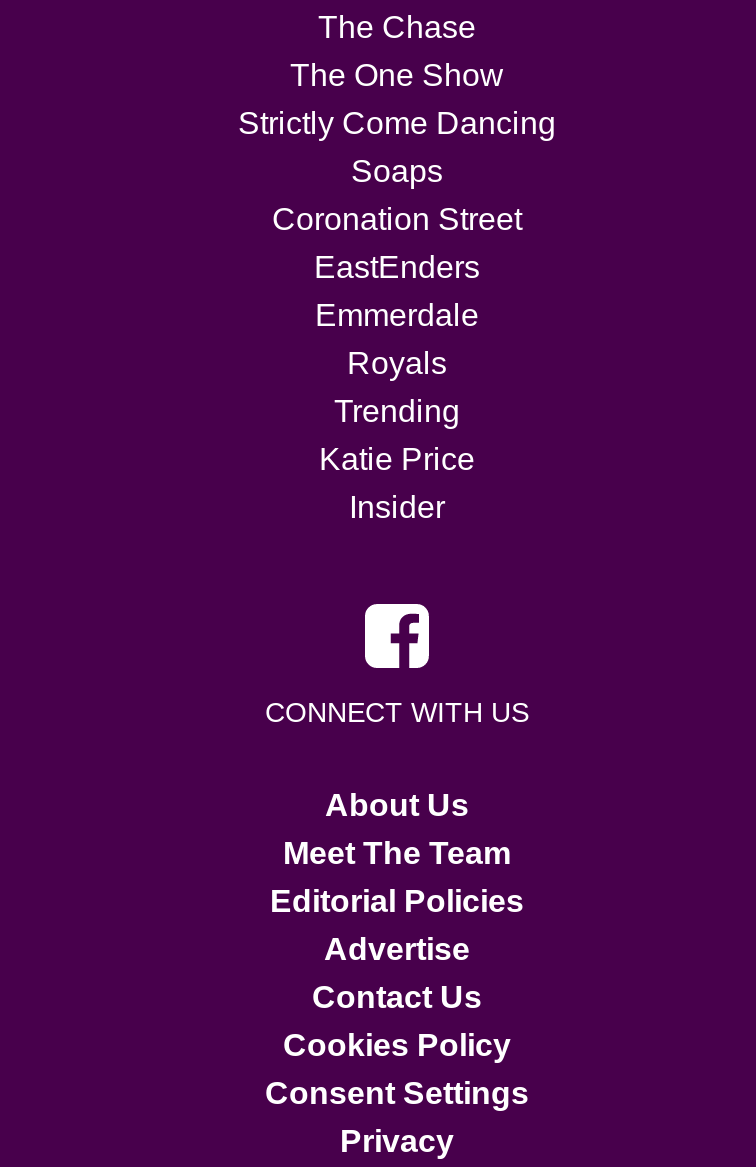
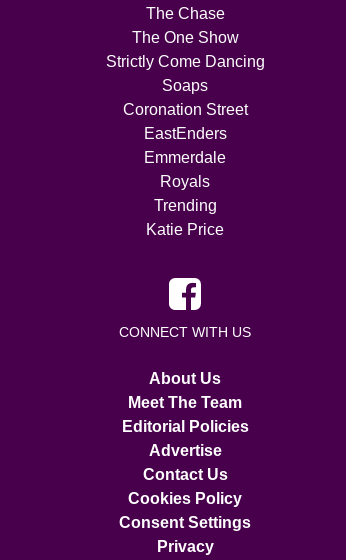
[349,489,445,523] Insider -> none

